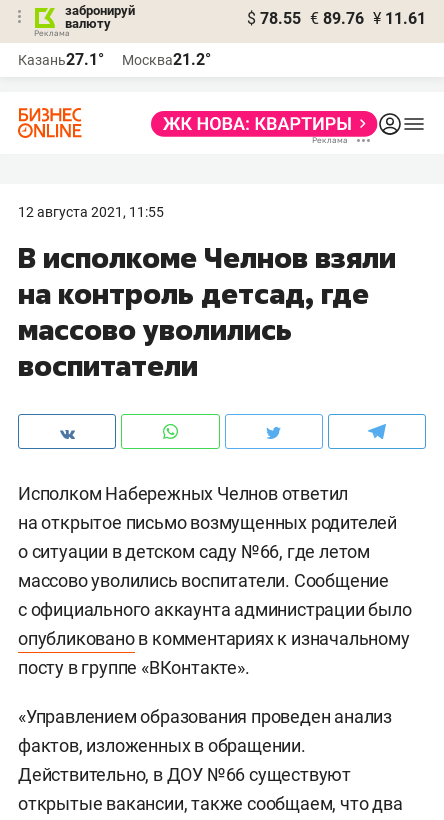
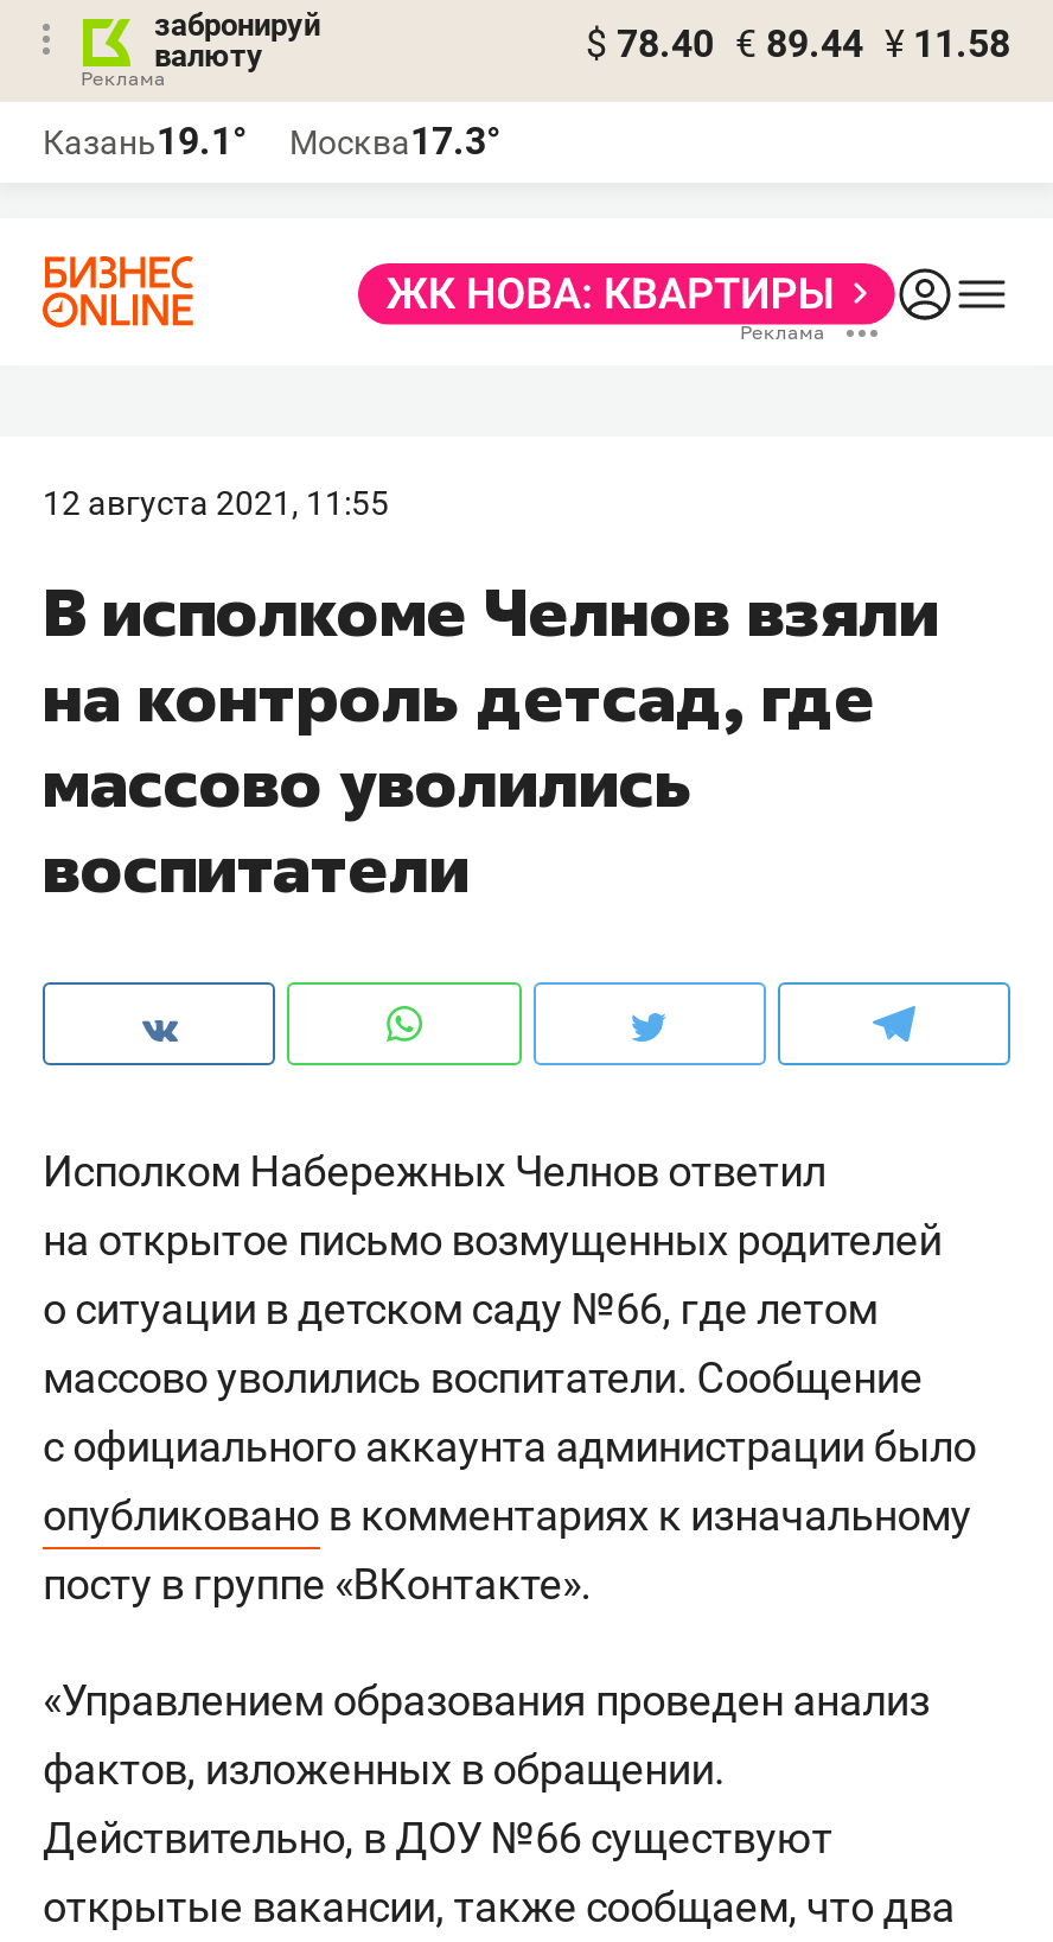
[247,9,426,28] $ 78.55 € 89.76 ¥ 11.61 -> [586,21,1010,66] $ 78.40 € 89.44 ¥ 11.58
[18,50,104,69] Казань27.1° -> [43,119,247,164] Казань19.1°
[122,50,211,69] Москва21.2° -> [289,119,500,164] Москва17.3°

